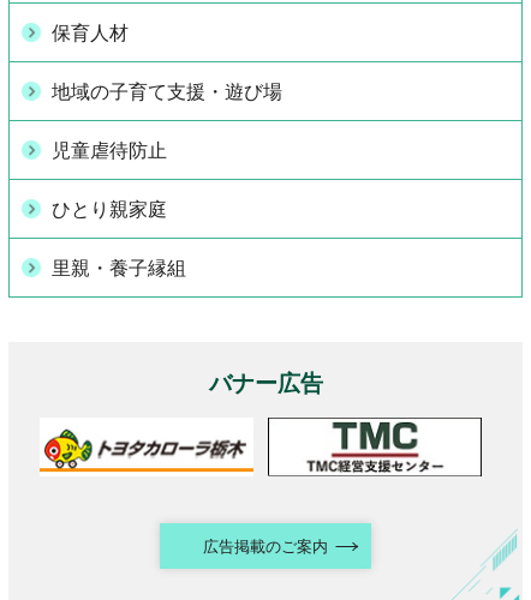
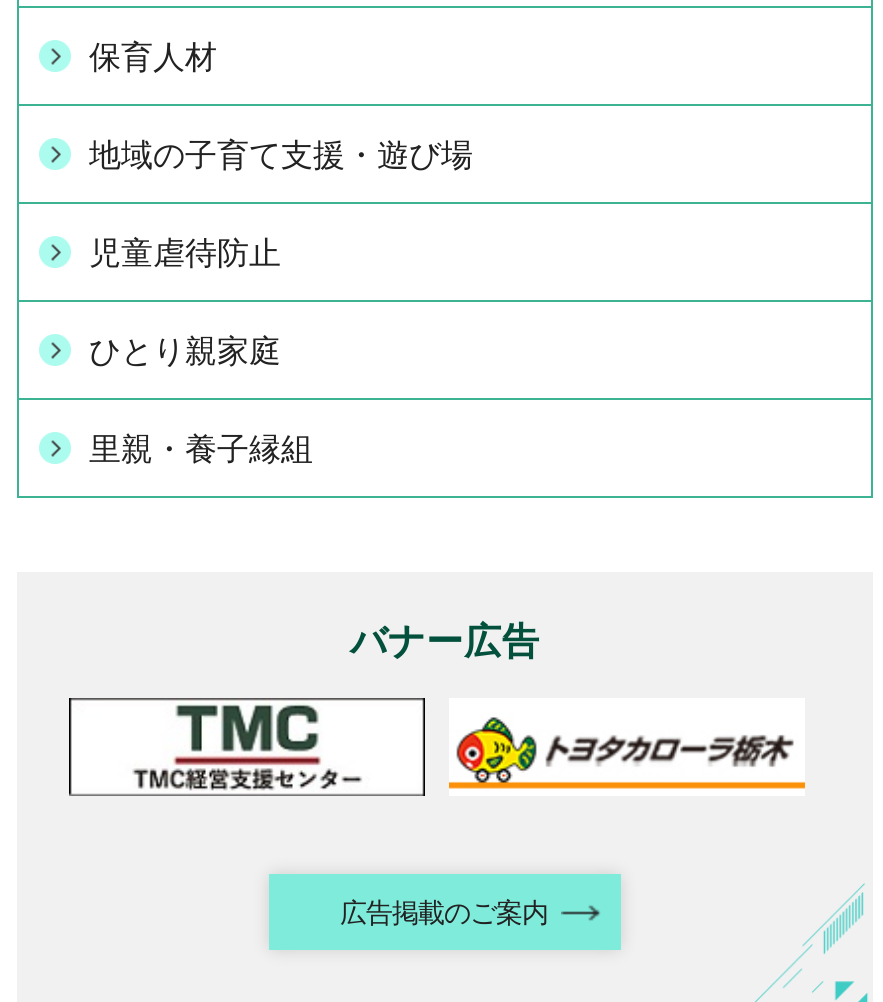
[38,418,255,476] [image] -> [67,696,427,798] [image]
[267,416,483,478] [image] -> [447,698,807,796] [image]

